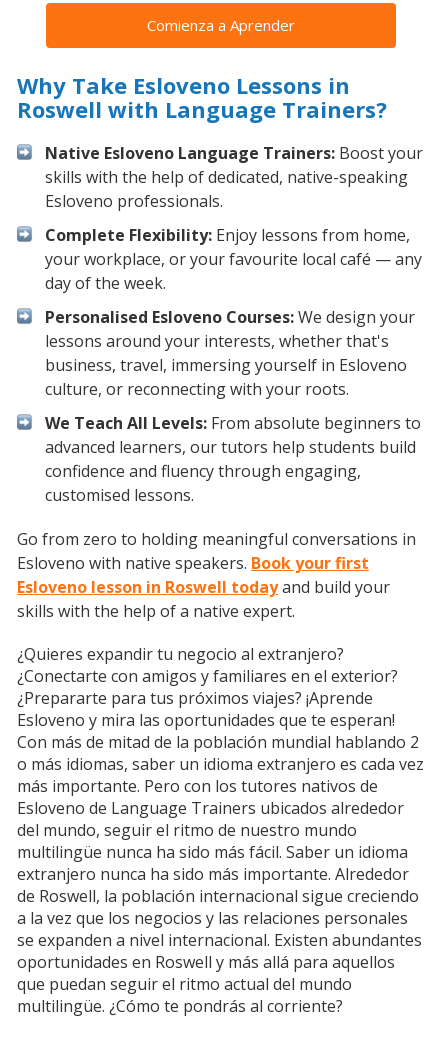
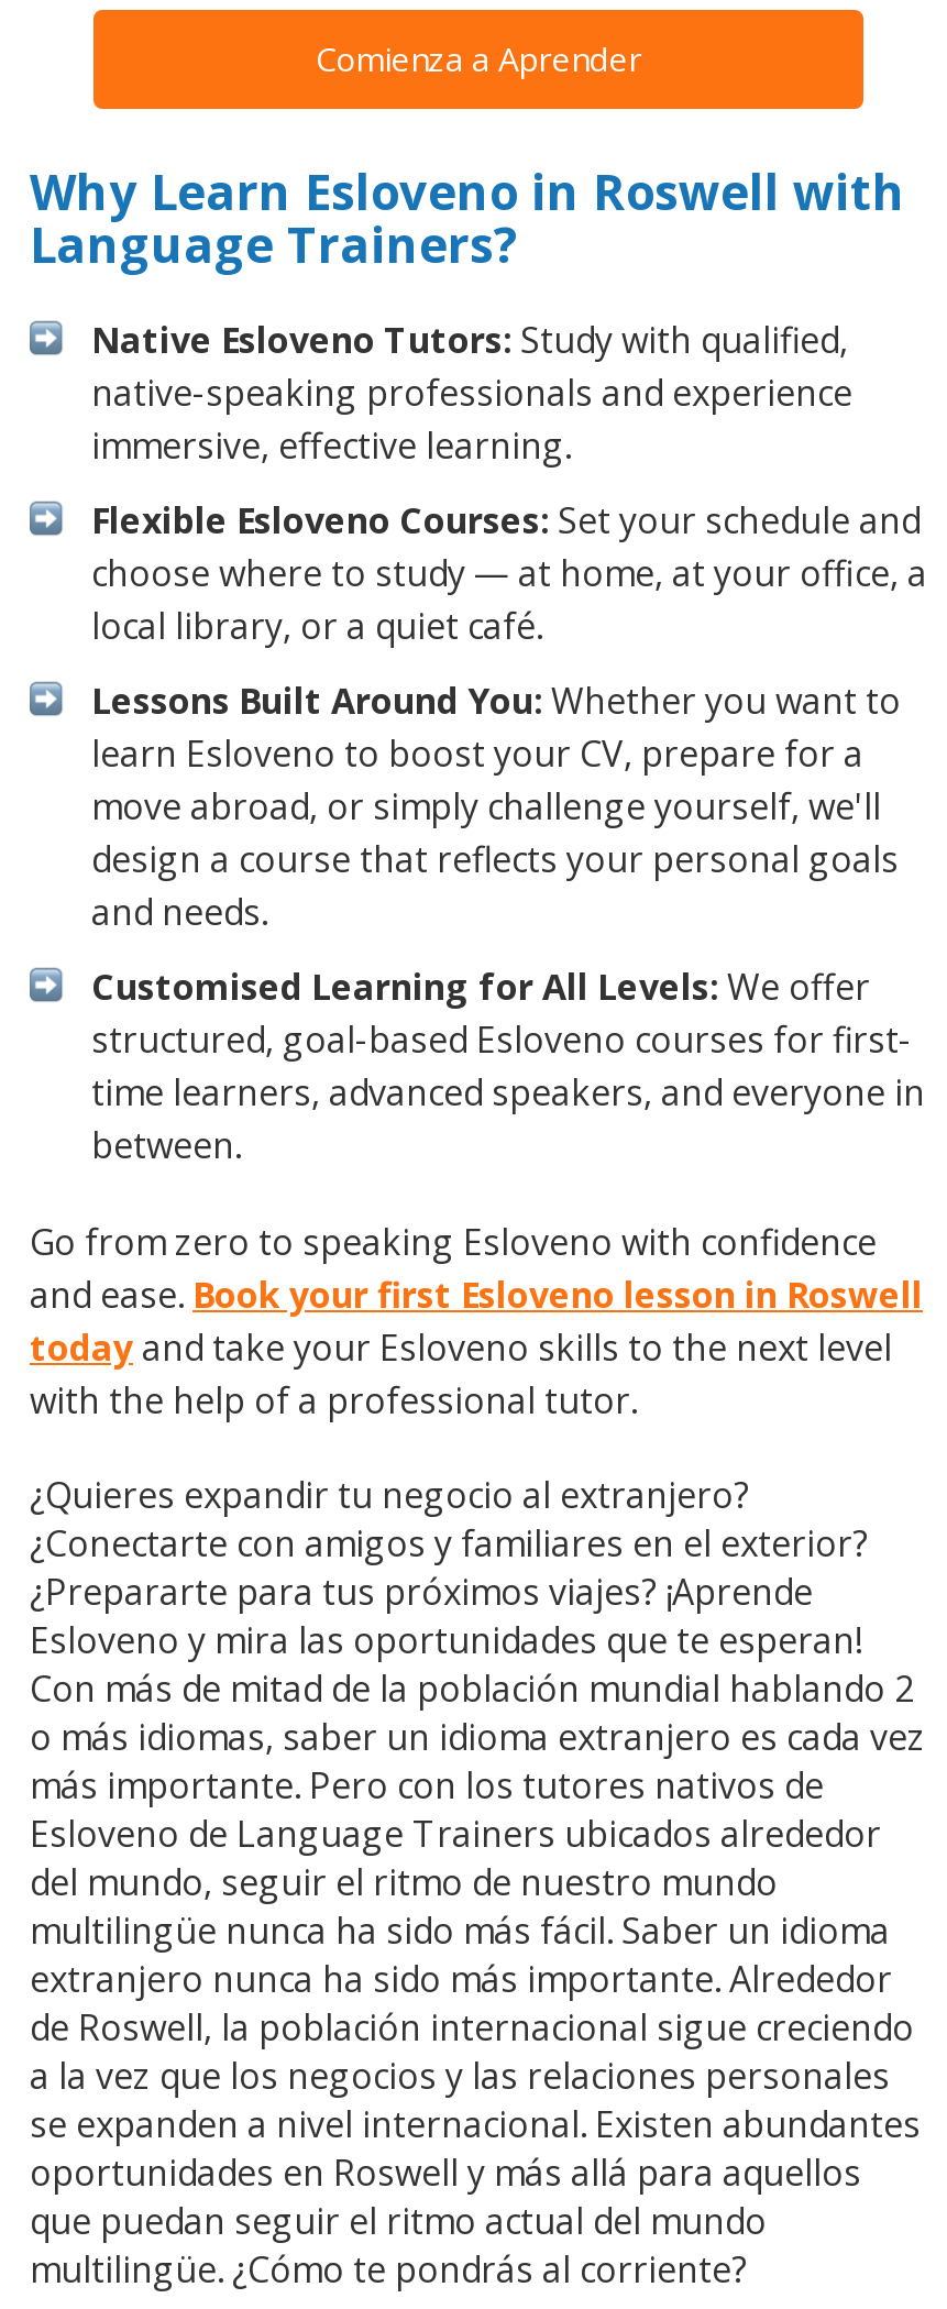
[17,70,387,124] Why Take Esloveno Lessons in | Roswell with Language Trainers? -> [30,157,905,276] Why Learn Esloveno in Roswell with | Language Trainers?
[45,142,423,212] Native Esloveno Language Trainers: Boost your | skills with the help of dedicated, native-speaking | Esloveno professionals. -> [91,316,852,470] Native Esloveno Tutors: Study with qualified, | native-speaking professionals and experience | immersive, effective learning.
[45,224,422,294] Complete Flexibility: Enjoy lessons from home, | your workplace, or your favourite local café — any | day of the week. -> [91,496,927,650] Flexible Esloveno Courses: Set your schedule and | choose where to study — at home, at your office, a | local library, or a quiet café.
[45,306,415,400] Personalised Esloveno Courses: We design your | lessons around your interests, whether that's | business, travel, immersing yourself in Esloveno | culture, or reconnecting with your roots. -> [91,677,901,936] Lessons Built Around You: Whether you want to | learn Esloveno to boost your CV, prepare for a | move abroad, or simply challenge yourself, we'll | design a course that reflects your personal goals | and needs.
[45,412,421,506] We Teach All Levels: From absolute beginners to | advanced learners, our tutors help students build | confidence and fluency through engaging, | customised lessons. -> [91,963,925,1169] Customised Learning for All Levels: We offer | structured, goal-based Esloveno courses for first- | time learners, advanced speakers, and everyone in | between.
[17,528,416,622] Go from zero to holding meaningful conversations in | Esloveno with native speakers. Book your first | Esloveno lesson in Roswell today and build your | skills with the help of a native expert. -> [30,1218,923,1425] Go from zero to speaking Esloveno with confidence | and ease. Book your first Esloveno lesson in Roswell | today and take your Esloveno skills to the next level | with the help of a professional tutor.

